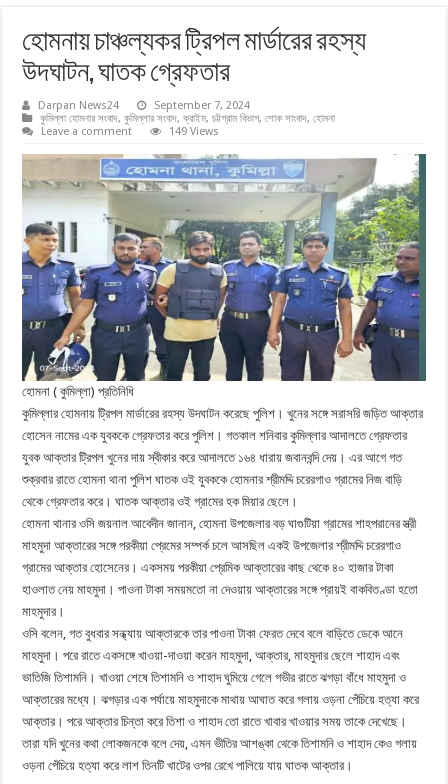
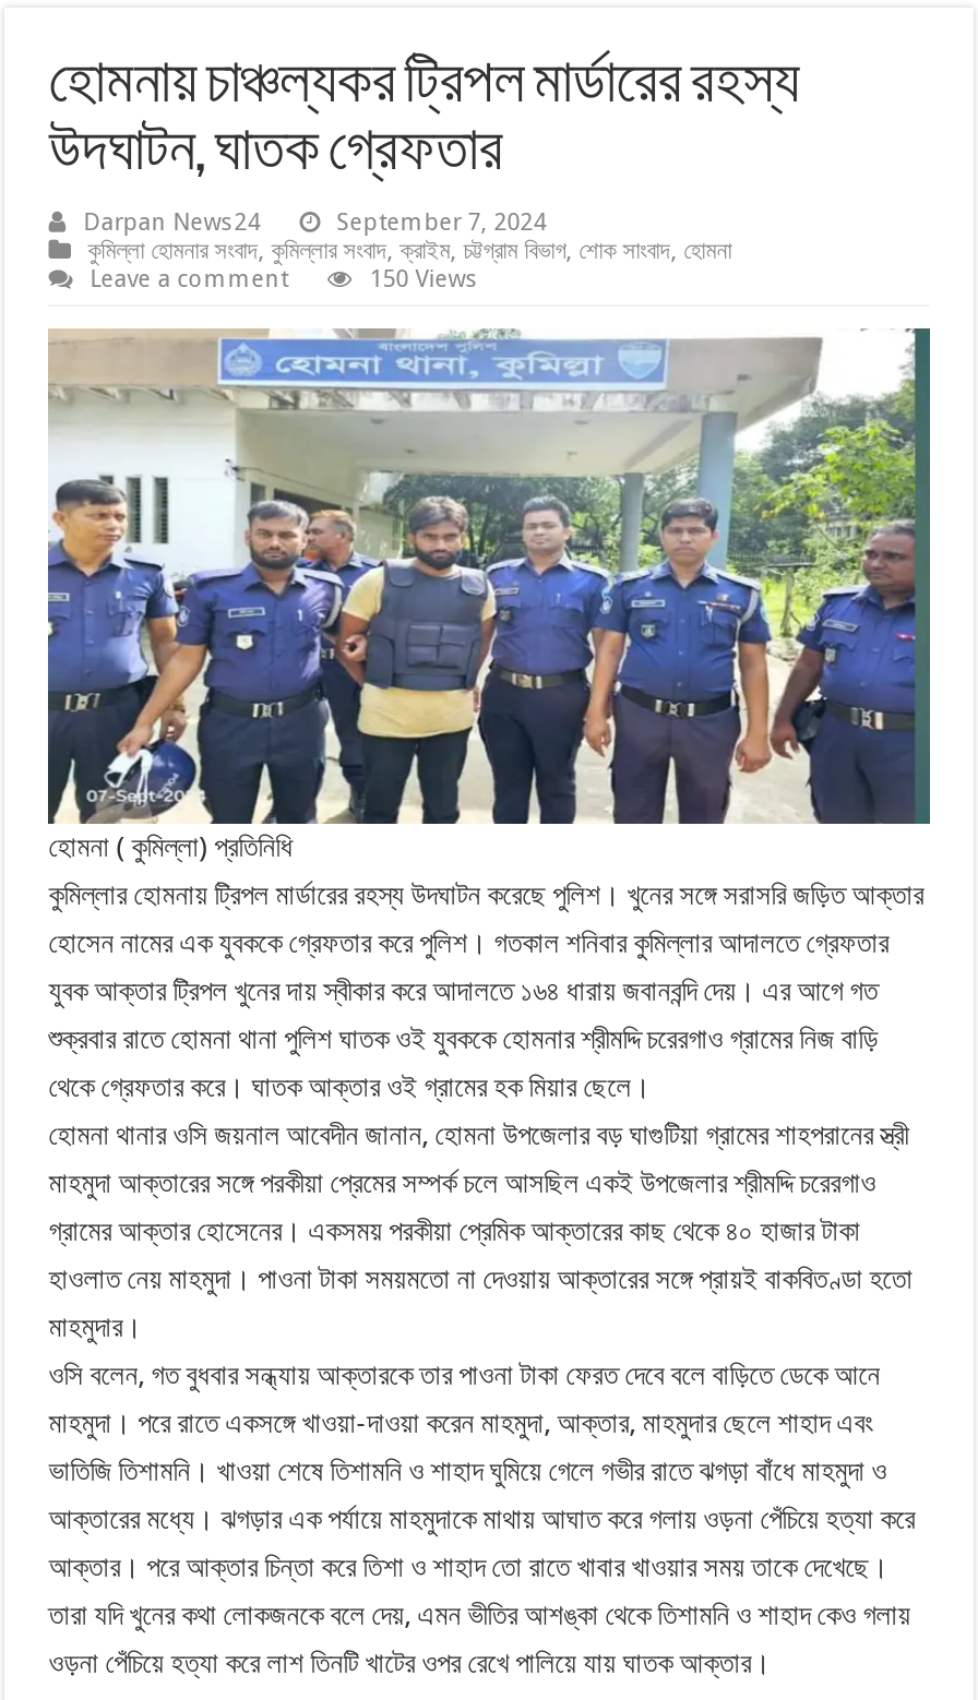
[169,125,219,138] 149 Views -> [369,264,479,293] 150 Views

